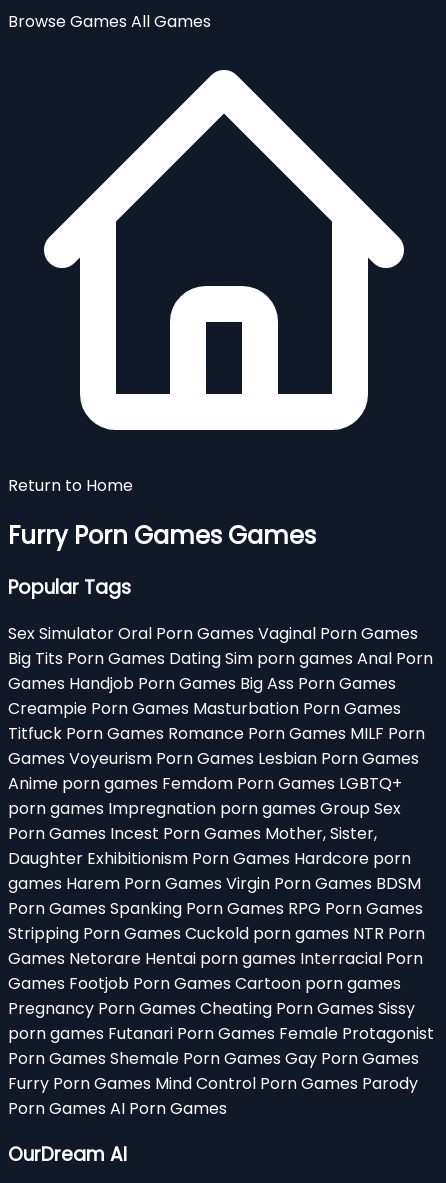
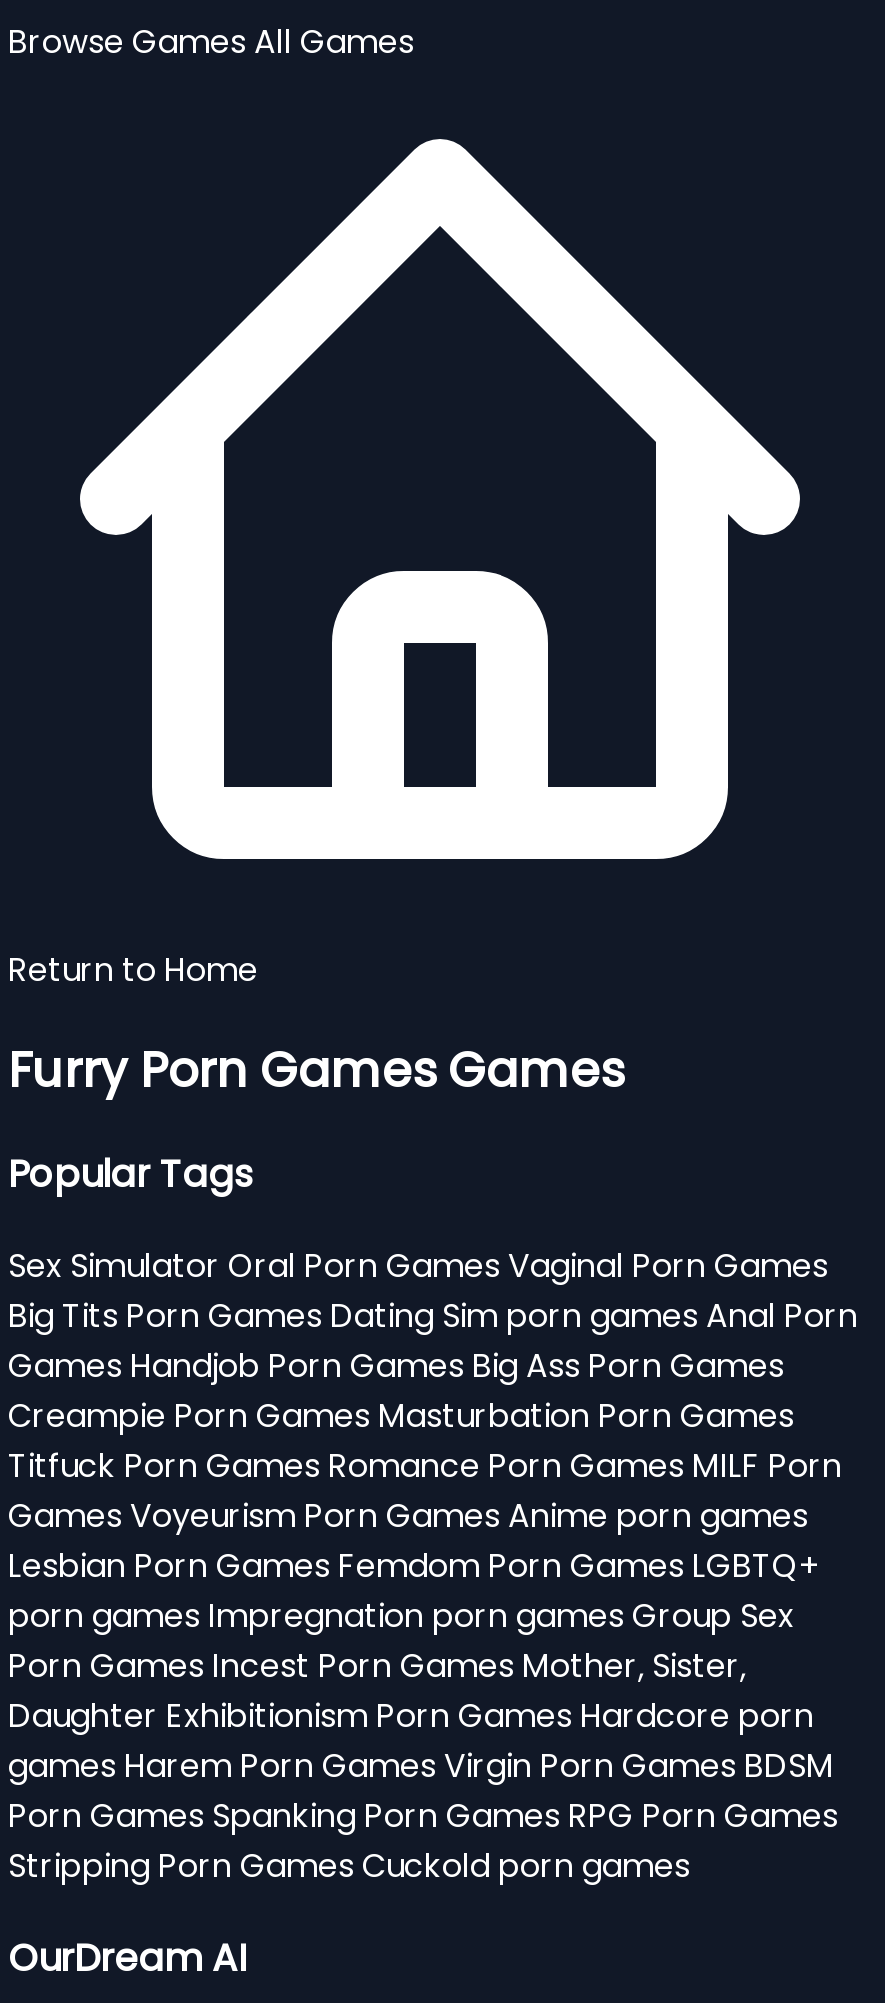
[8,747,419,770] Games Voyeurism Porn Games Lesbian Porn Games -> [8,1493,808,1539] Games Voyeurism Porn Games Anime porn games
[8,772,402,795] Anime porn games Femdom Porn Games LGBTQ+ -> [8,1543,818,1589] Lesbian Porn Games Femdom Porn Games LGBTQ+
[8,922,434,1120] Stripping Porn Games Cuckold porn games NTR Porn | Games Netorare Hentai porn games Interracial Porn | Games Footjob Porn Games Cartoon porn games | Pregnancy Porn Games Cheating Porn Games Sissy | porn games Futanari Porn Games Female Protagonist | Porn Games Shemale Porn Games Gay Porn Games | Furry Porn Games Mind Control Porn Games Parody | Porn Games AI Porn Games -> [8,1843,690,1889] Stripping Porn Games Cuckold porn games

